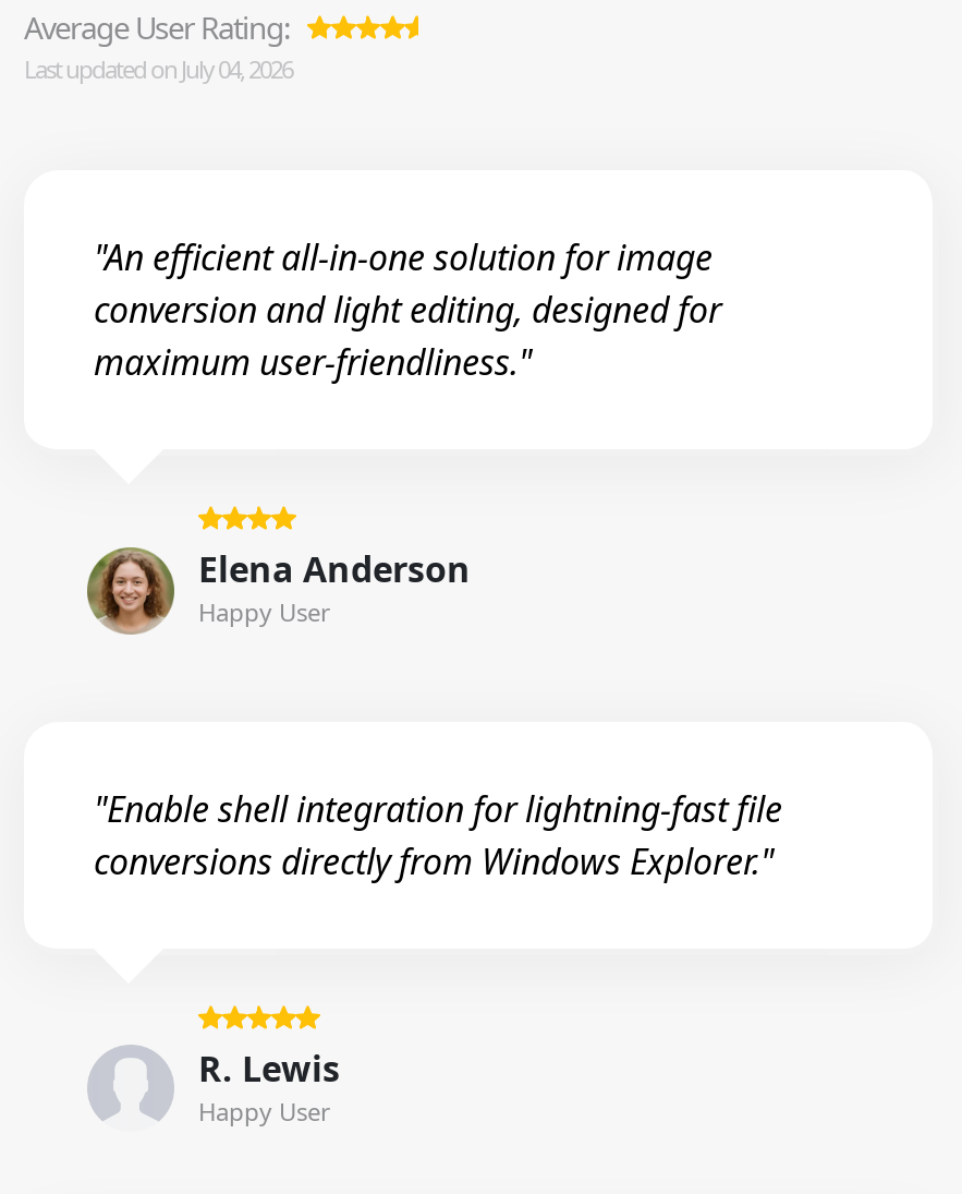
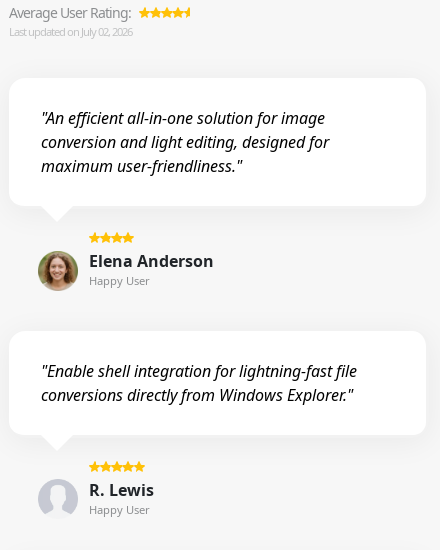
[24,52,292,85] Last updated on July 04, 2026 -> [9,24,132,39] Last updated on July 02, 2026

